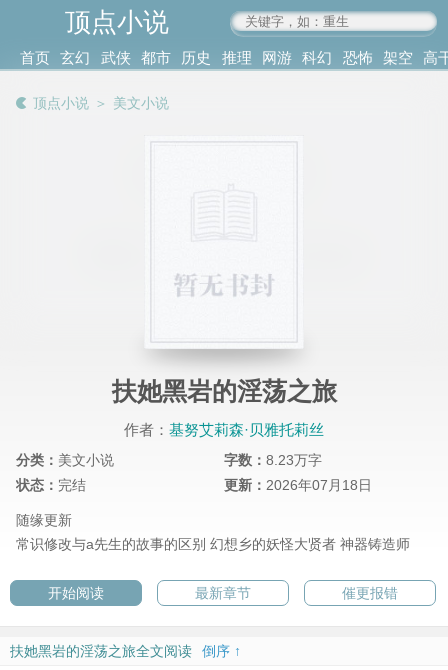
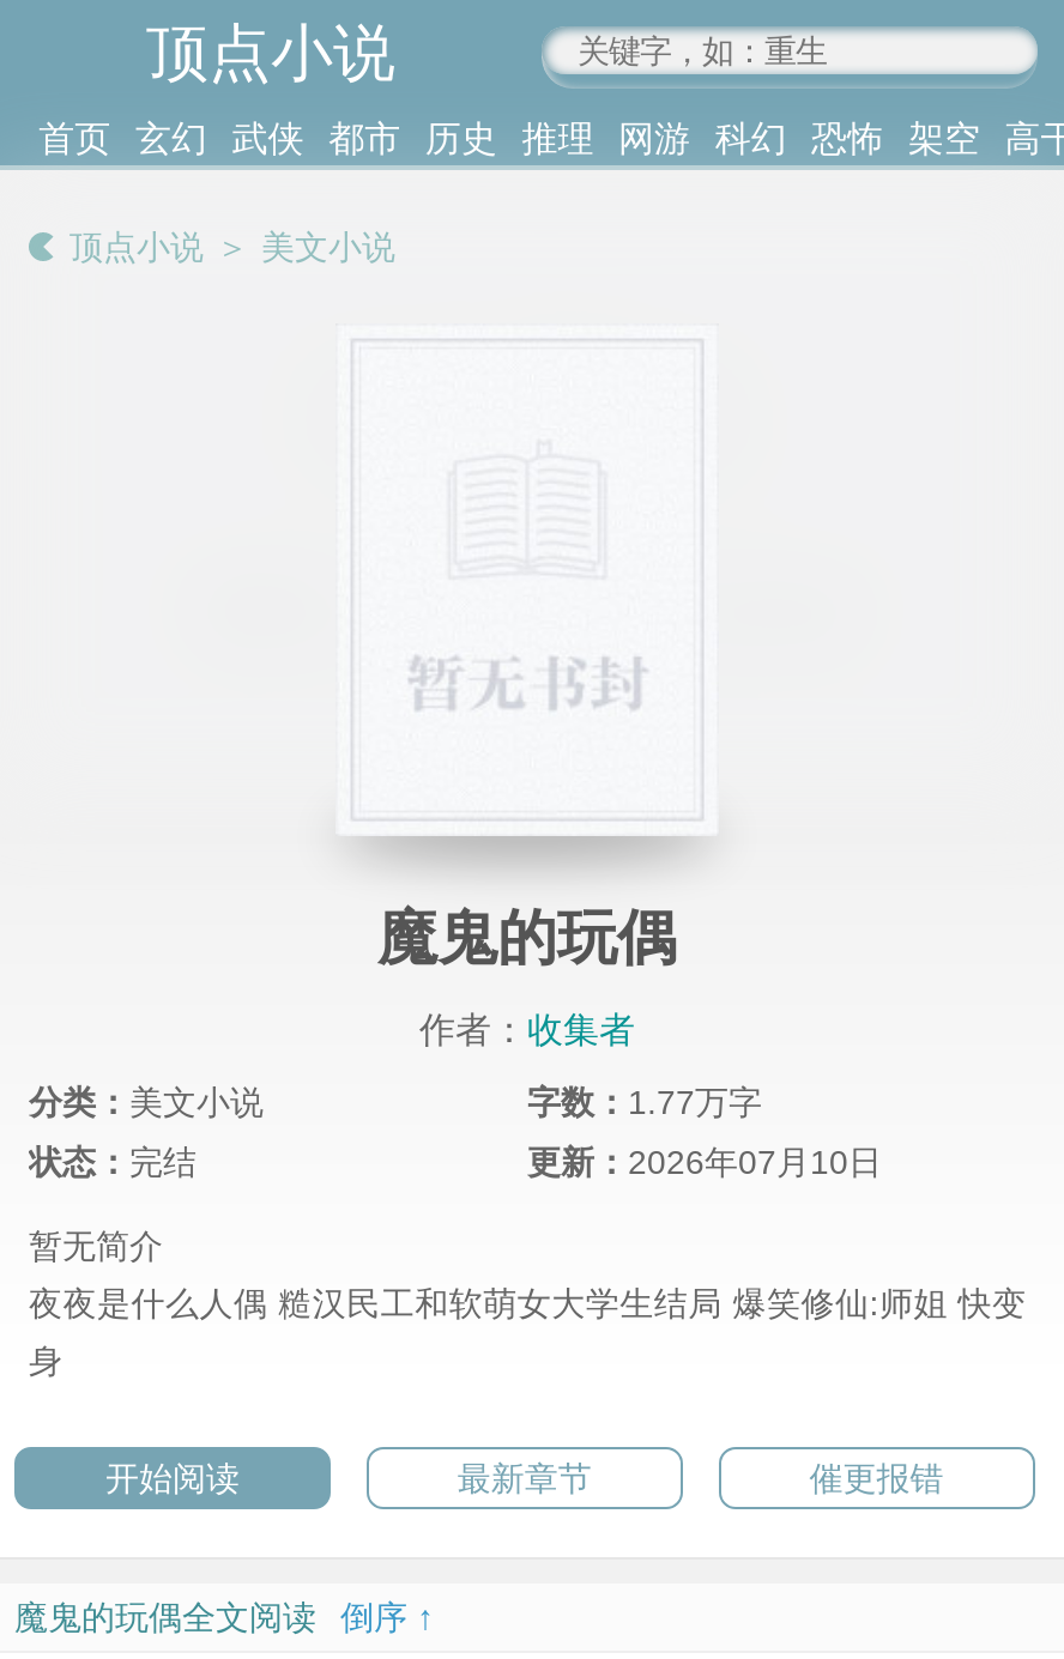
[111,377,336,405] 扶她黑岩的淫荡之旅 -> [377,904,677,971] 魔鬼的玩偶
[124,421,324,438] 作者：基努艾莉森·贝雅托莉丝 -> [419,1008,635,1049] 作者：收集者
[224,452,322,468] 字数：8.23万字 -> [527,1084,762,1122] 字数：1.77万字
[16,477,410,552] 更新：2026年07月18日 | 随缘更新 | 常识修改与a先生的故事的区别 幻想乡的妖怪大贤者 神器铸造师 -> [29,1144,1026,1381] 更新：2026年07月10日 | 暂无简介 | 夜夜是什么人偶 糙汉民工和软萌女大学生结局 爆笑修仙:师姐 快变 | 身
[10,643,192,659] 扶她黑岩的淫荡之旅全文阅读 -> [14,1599,316,1637] 魔鬼的玩偶全文阅读

